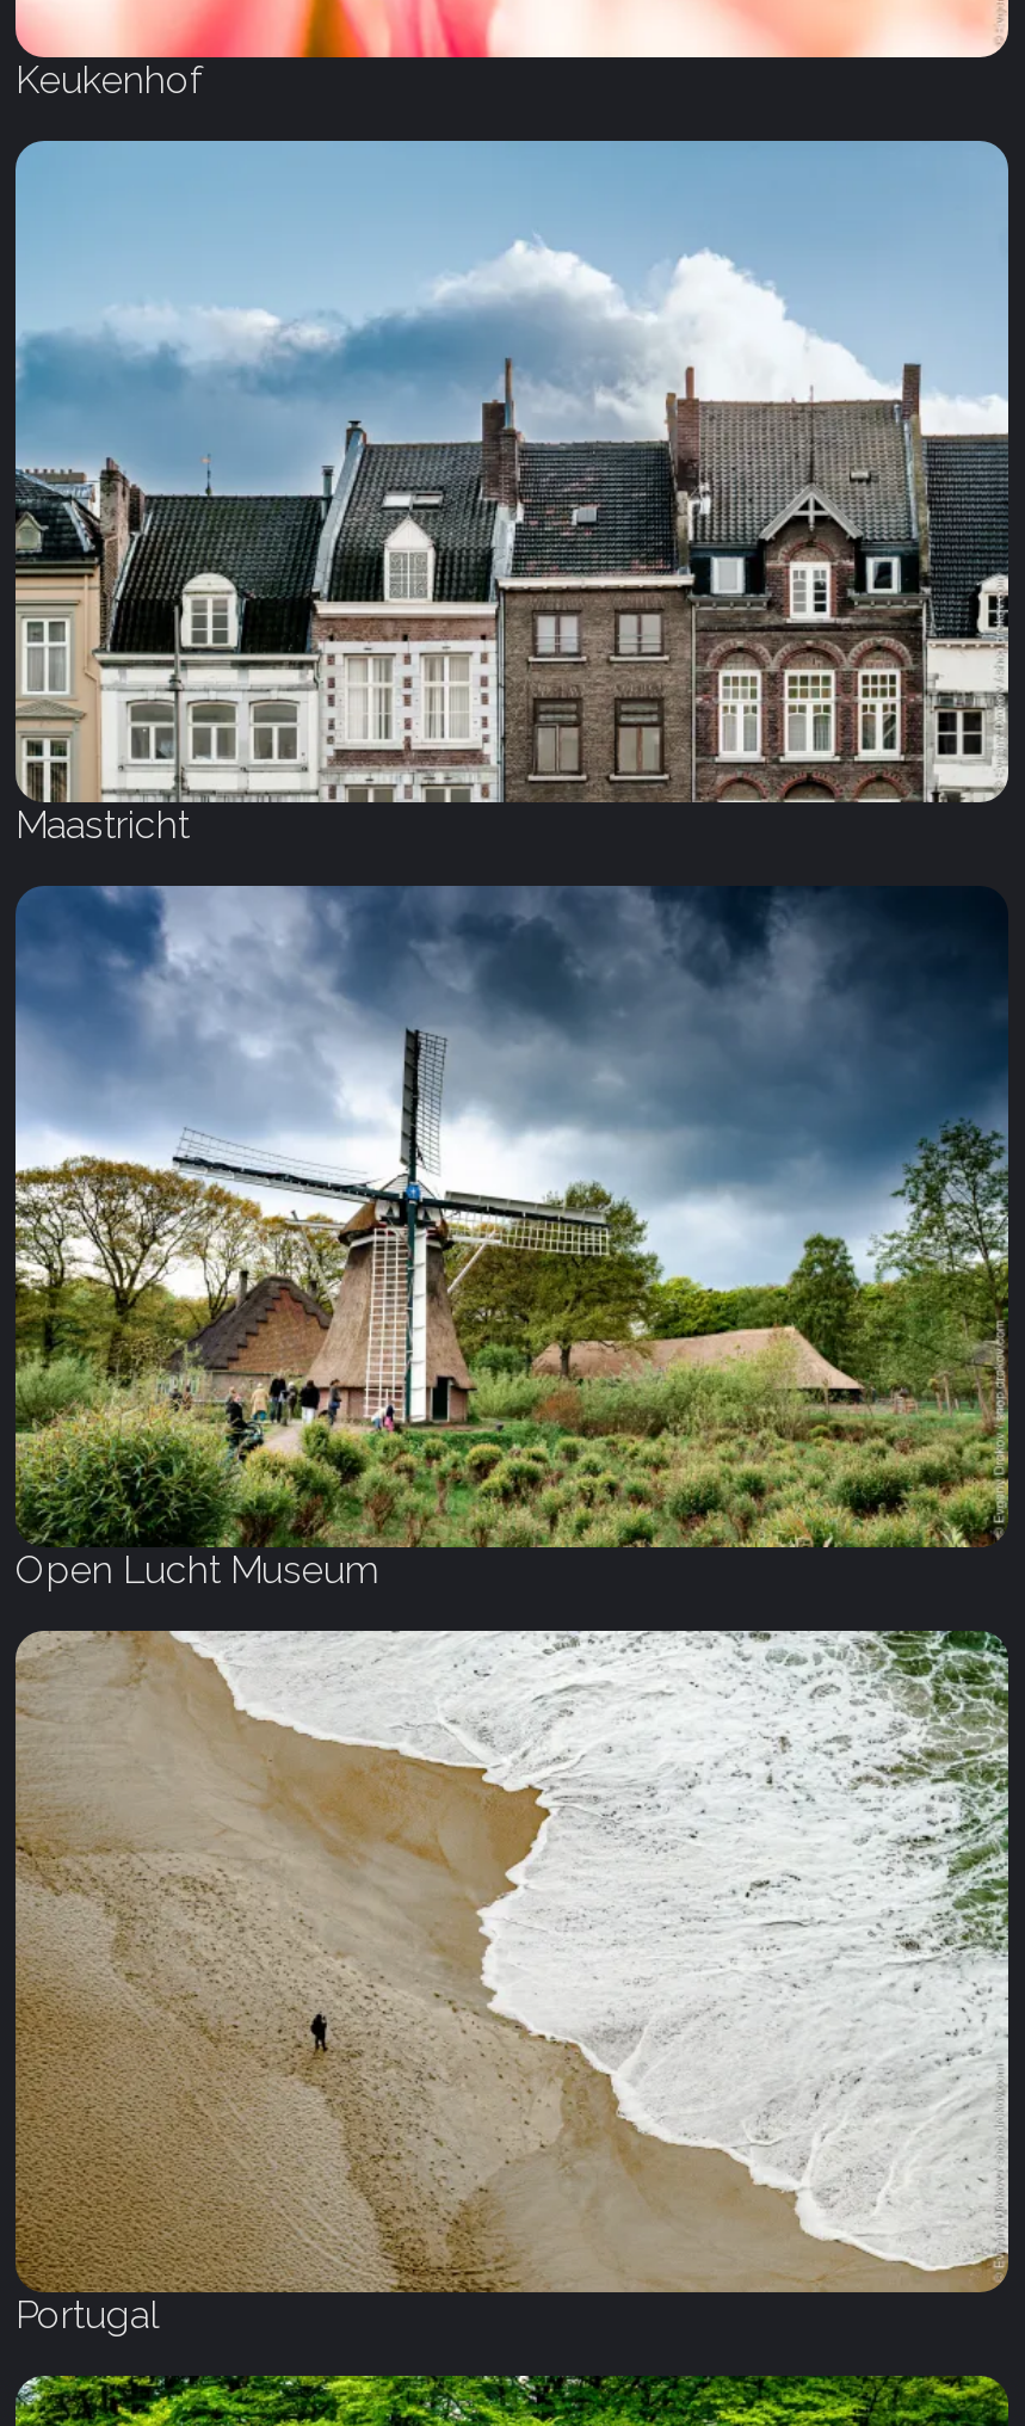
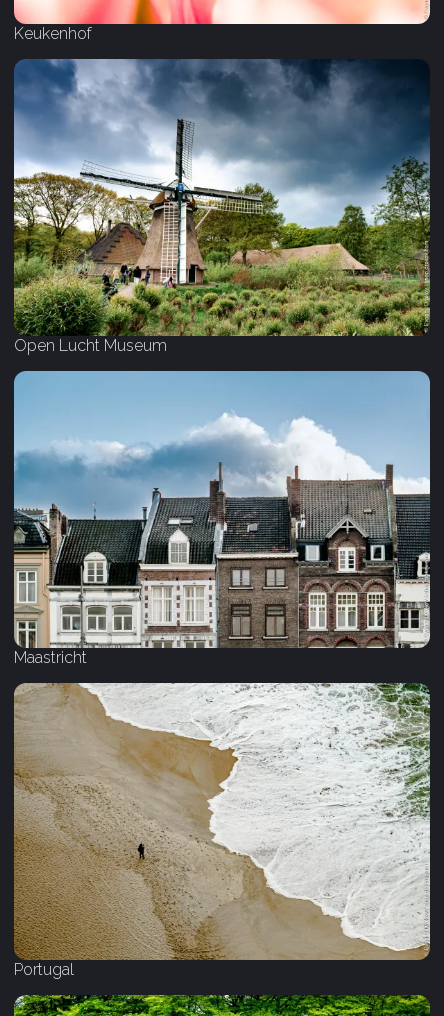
moved [13,138,1011,847] -> [13,370,431,667]: [image] | Maastricht
moved [11,883,1013,1592] -> [12,58,432,355]: [image] | Open Lucht Museum

